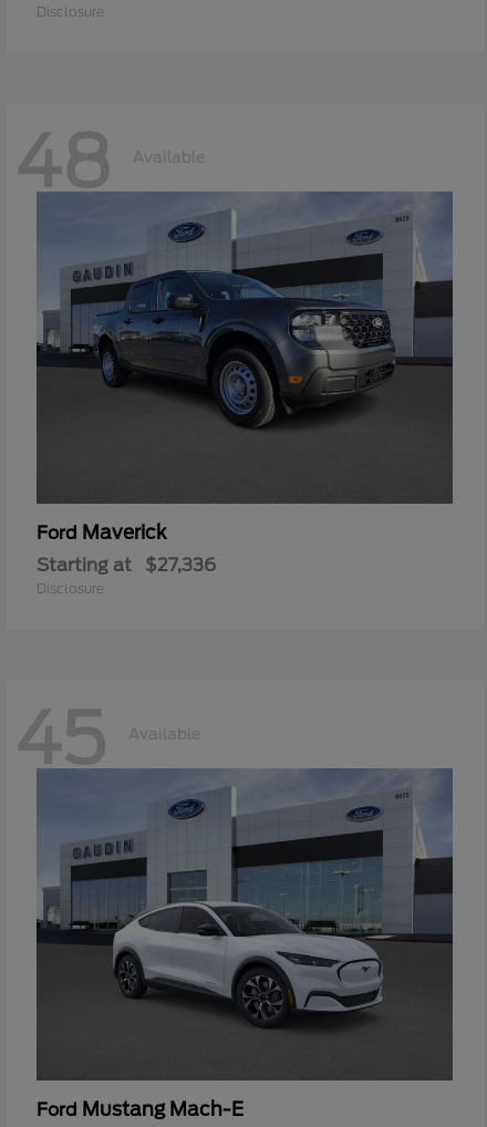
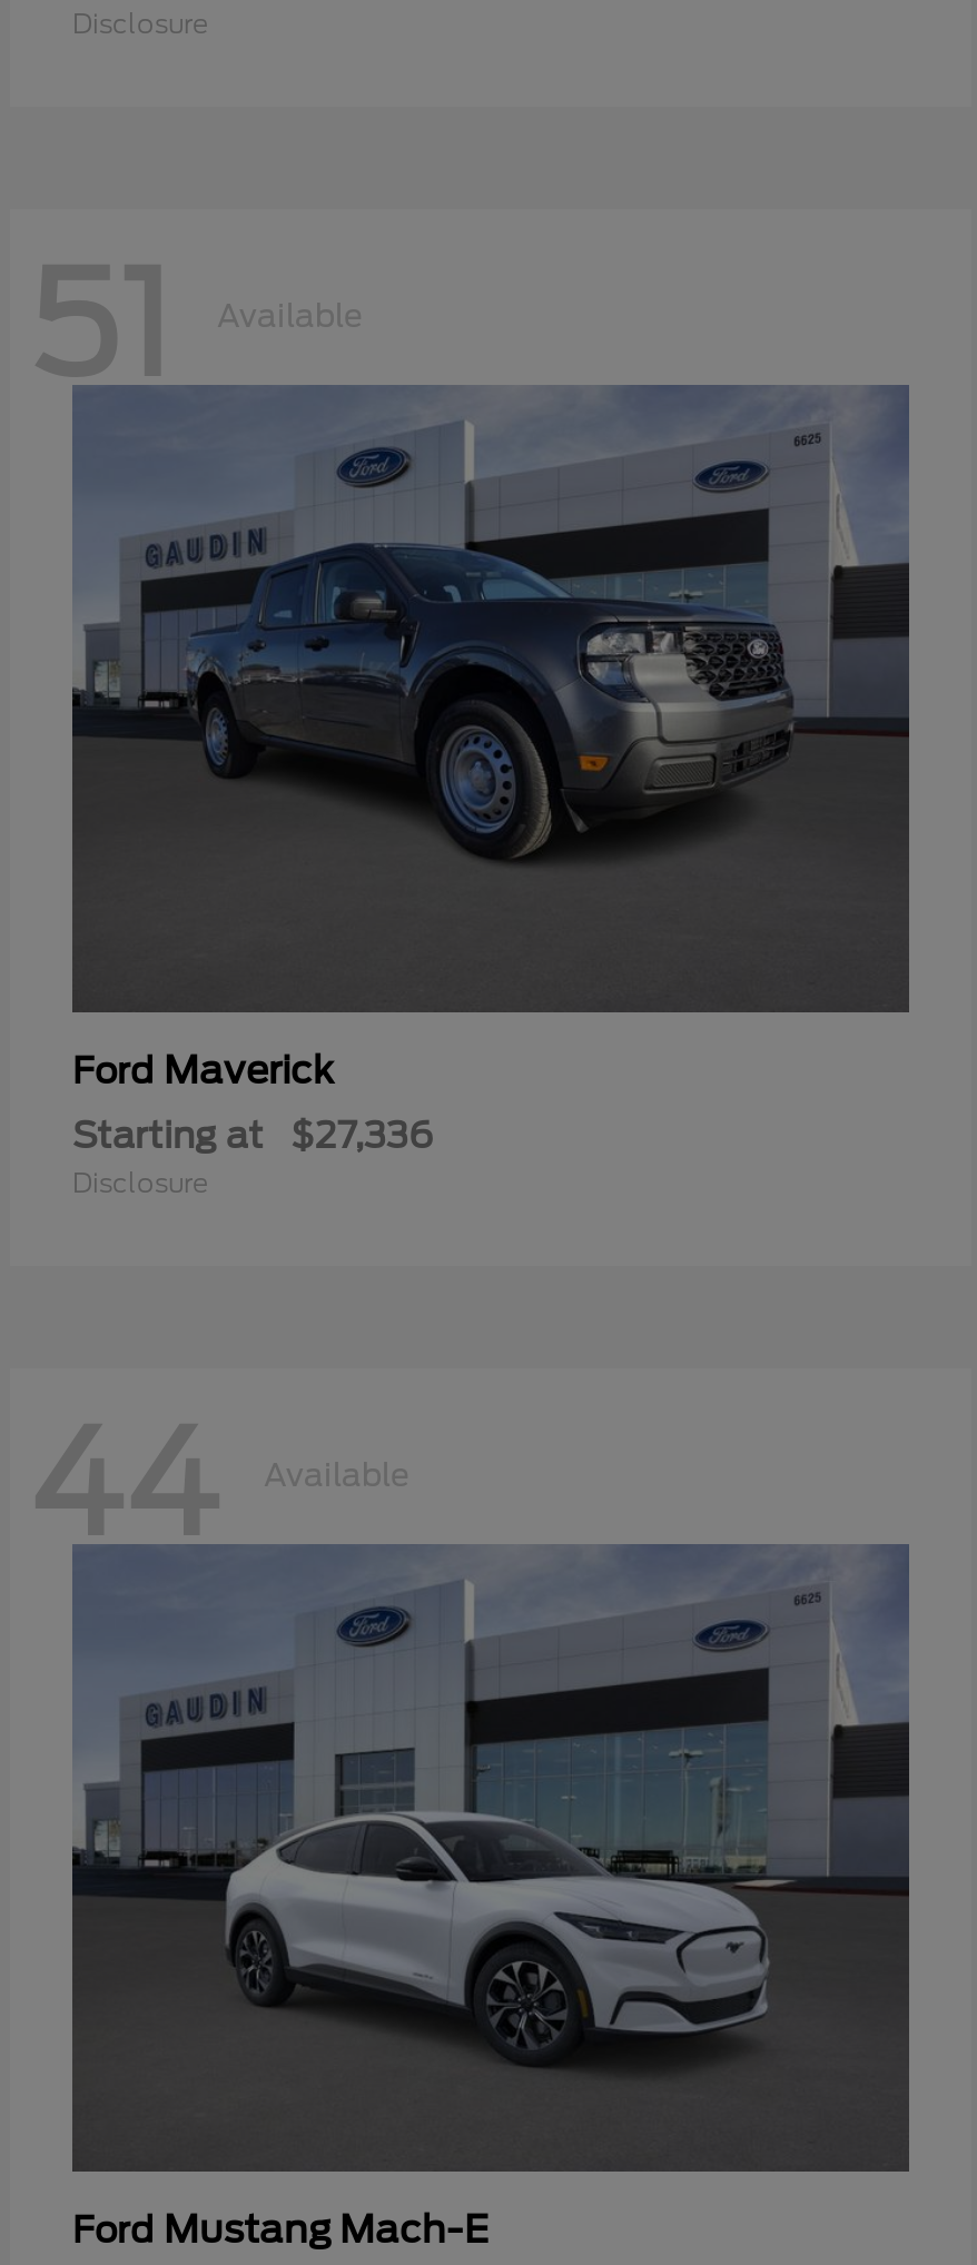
[14,120,111,204] 48 -> [28,241,172,410] 51
[14,697,106,781] 45 -> [28,1400,219,1569] 44

